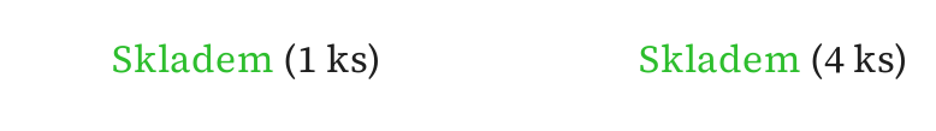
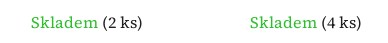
[112,31,381,84] Skladem (1 ks) -> [30,11,142,33] Skladem (2 ks)

